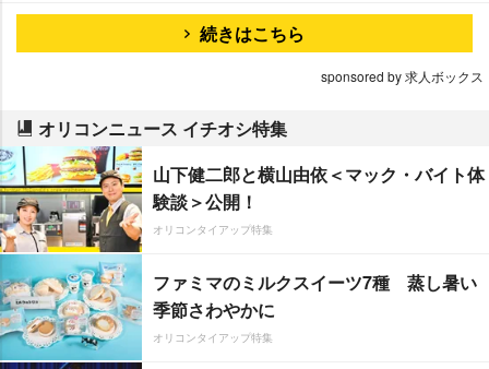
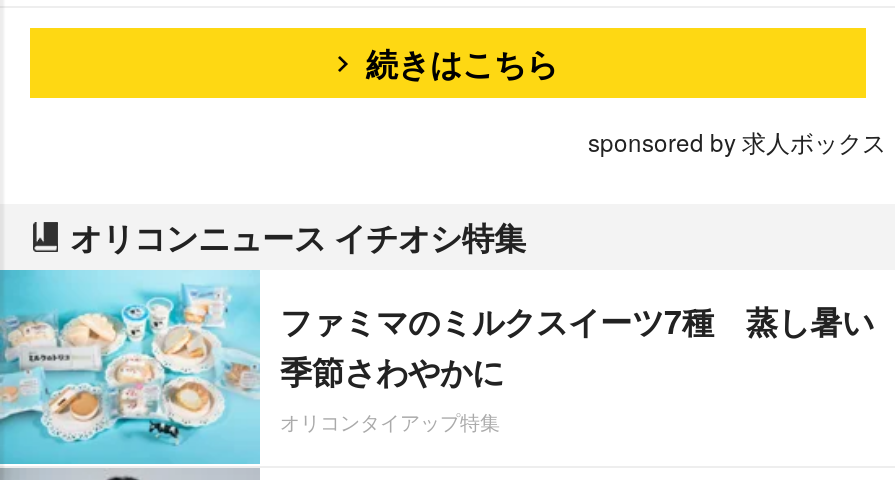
[3,145,485,253] [image] | 山下健二郎と横山由依＜マック・バイト体 | 験談＞公開！ | オリコンタイアップ特集 -> none

